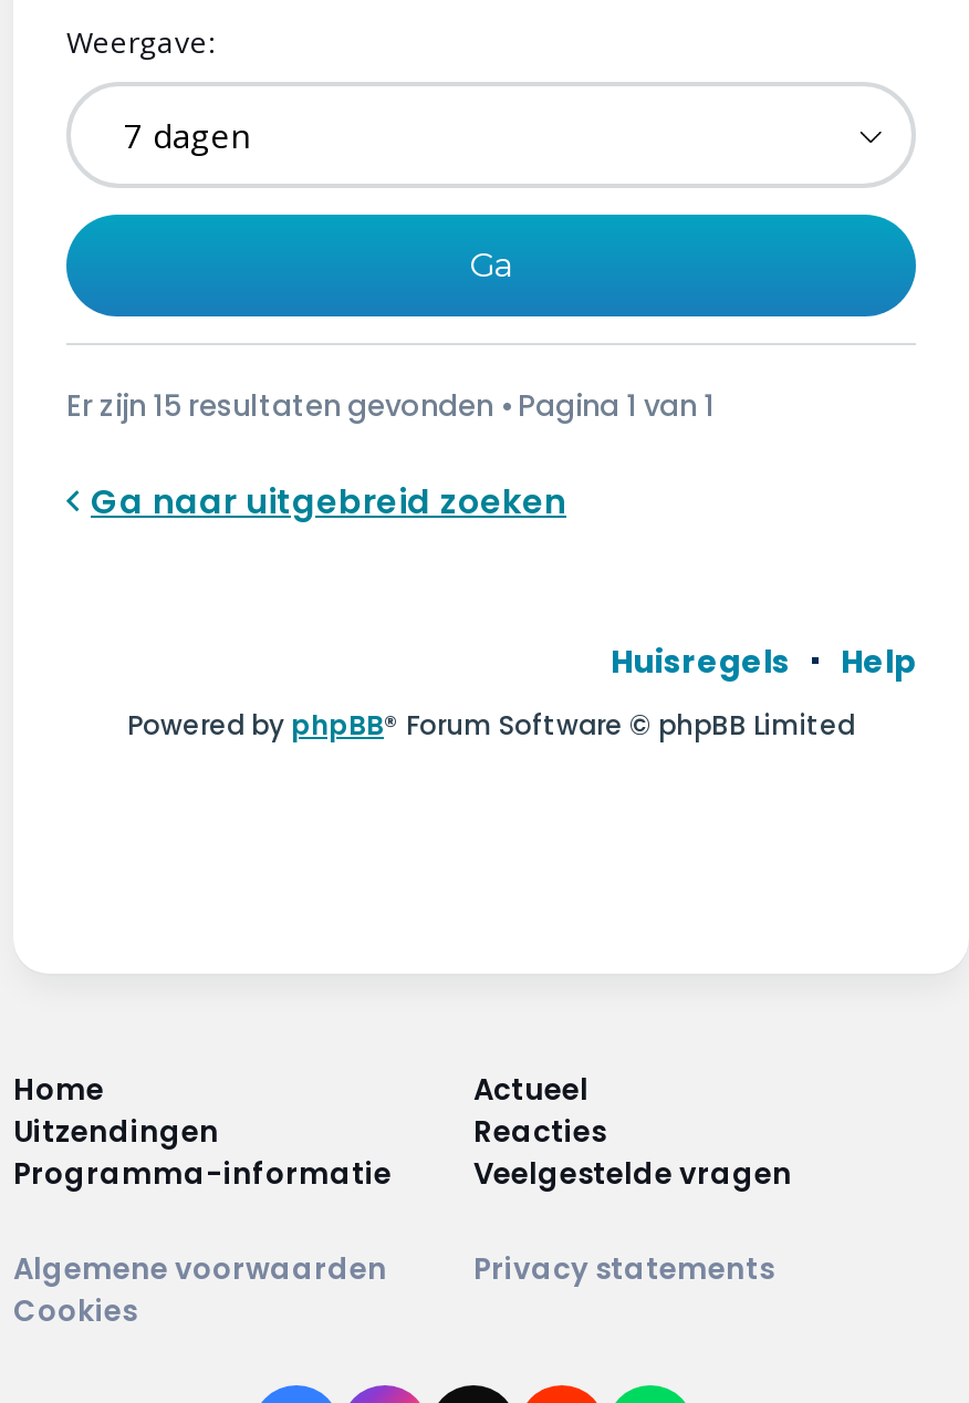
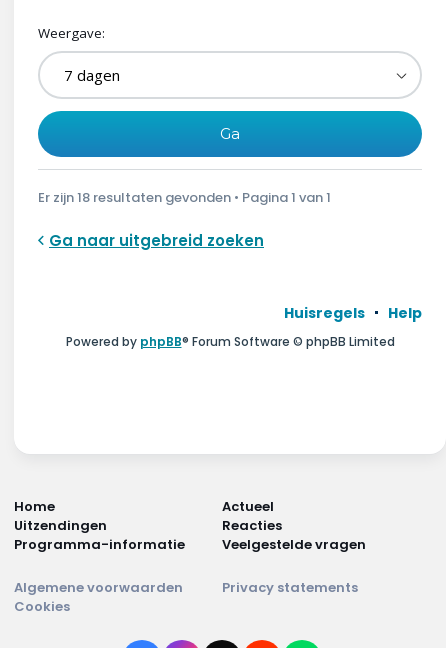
[66,385,715,428] Er zijn 15 resultaten gevonden • Pagina 1 van 1 -> [38,188,331,207] Er zijn 18 resultaten gevonden • Pagina 1 van 1

